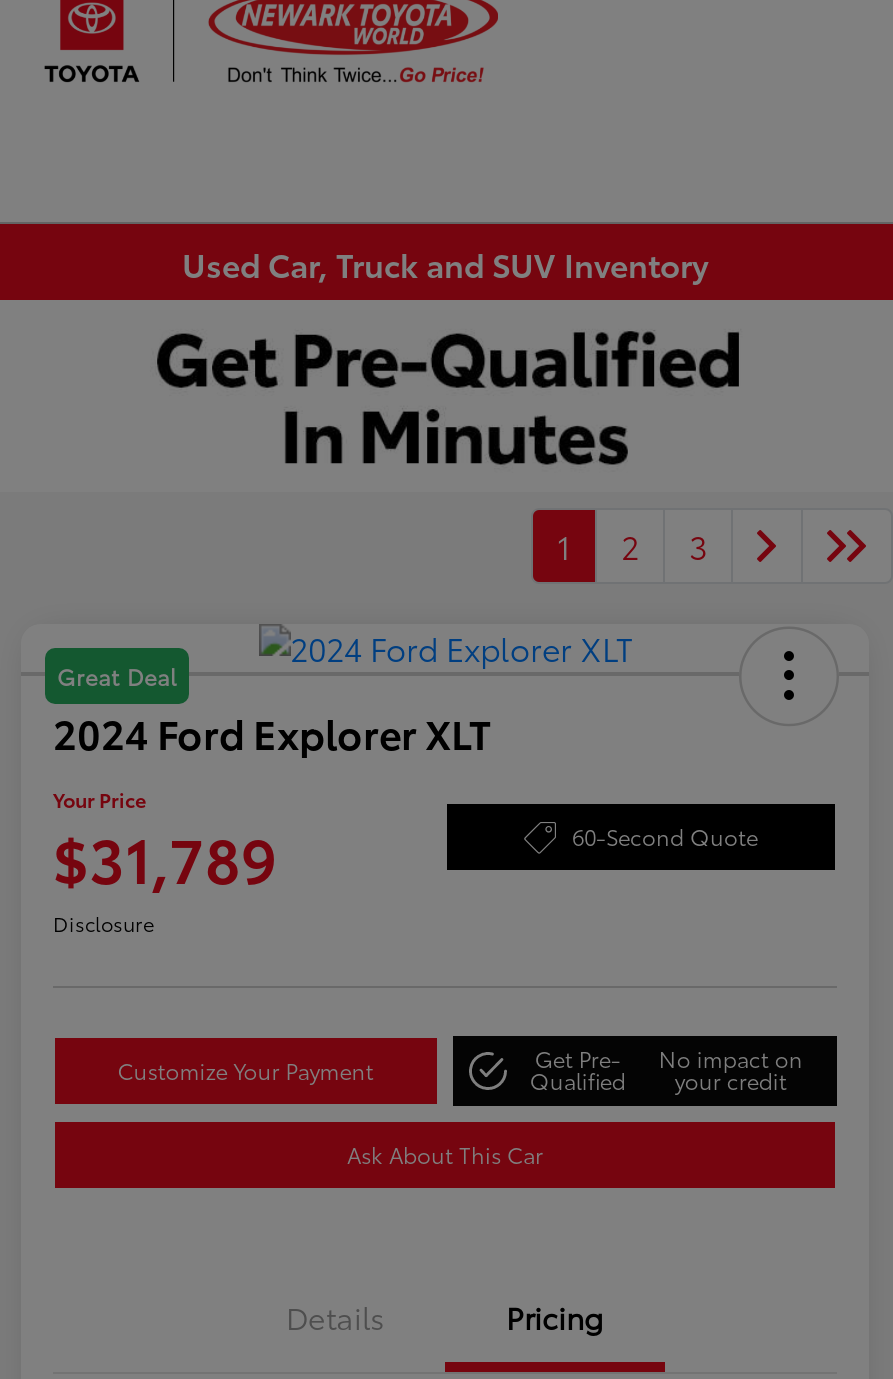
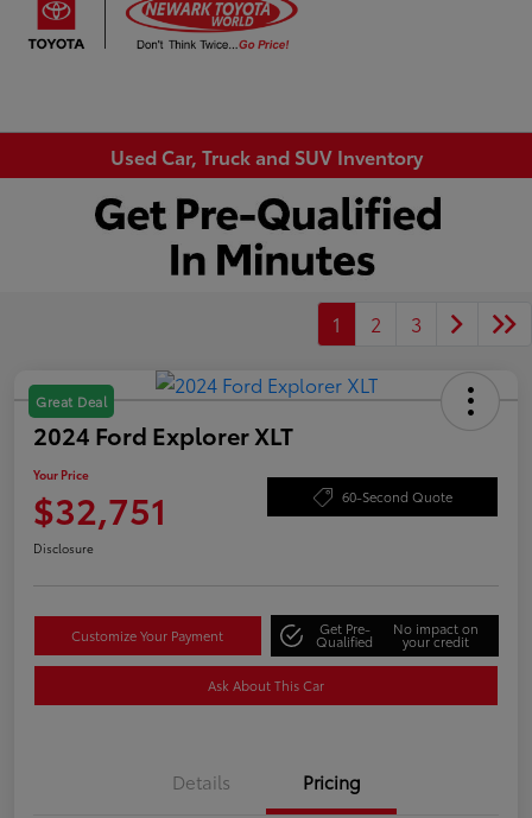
[53,814,277,900] $31,789 -> [33,483,166,534] $32,751

